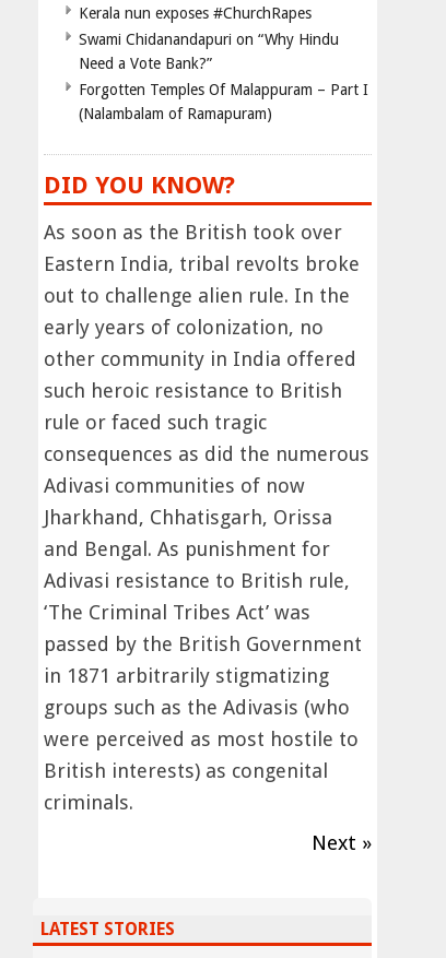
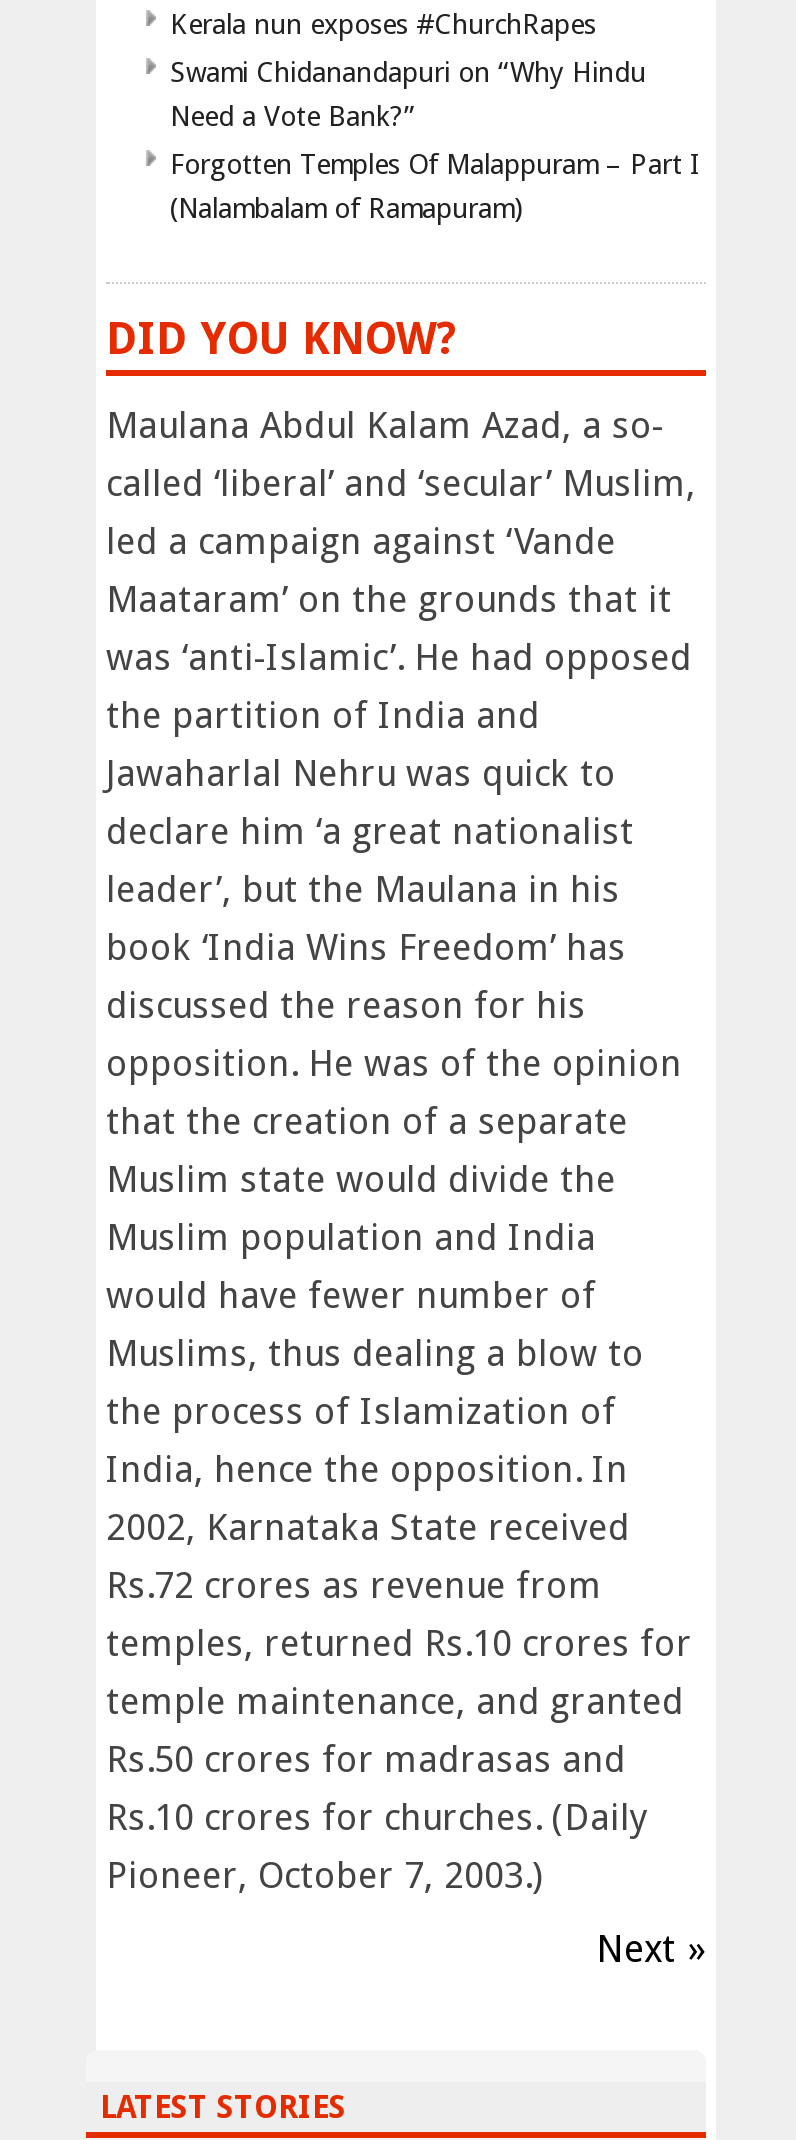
[44,221,369,814] As soon as the British took over | Eastern India, tribal revolts broke | out to challenge alien rule. In the | early years of colonization, no | other community in India offered | such heroic resistance to British | rule or faced such tragic | consequences as did the numerous | Adivasi communities of now | Jharkhand, Chhatisgarh, Orissa | and Bengal. As punishment for | Adivasi resistance to British rule, | ‘The Criminal Tribes Act’ was | passed by the British Government | in 1871 arbitrarily stigmatizing | groups such as the Adivasis (who | were perceived as most hostile to | British interests) as congenital | criminals. -> [106,405,696,1897] Maulana Abdul Kalam Azad, a so- | called ‘liberal’ and ‘secular’ Muslim, | led a campaign against ‘Vande | Maataram’ on the grounds that it | was ‘anti-Islamic’. He had opposed | the partition of India and | Jawaharlal Nehru was quick to | declare him ‘a great nationalist | leader’, but the Maulana in his | book ‘India Wins Freedom’ has | discussed the reason for his | opposition. He was of the opinion | that the creation of a separate | Muslim state would divide the | Muslim population and India | would have fewer number of | Muslims, thus dealing a blow to | the process of Islamization of | India, hence the opposition. In | 2002, Karnataka State received | Rs.72 crores as revenue from | temples, returned Rs.10 crores for | temple maintenance, and granted | Rs.50 crores for madrasas and | Rs.10 crores for churches. (Daily | Pioneer, October 7, 2003.)

